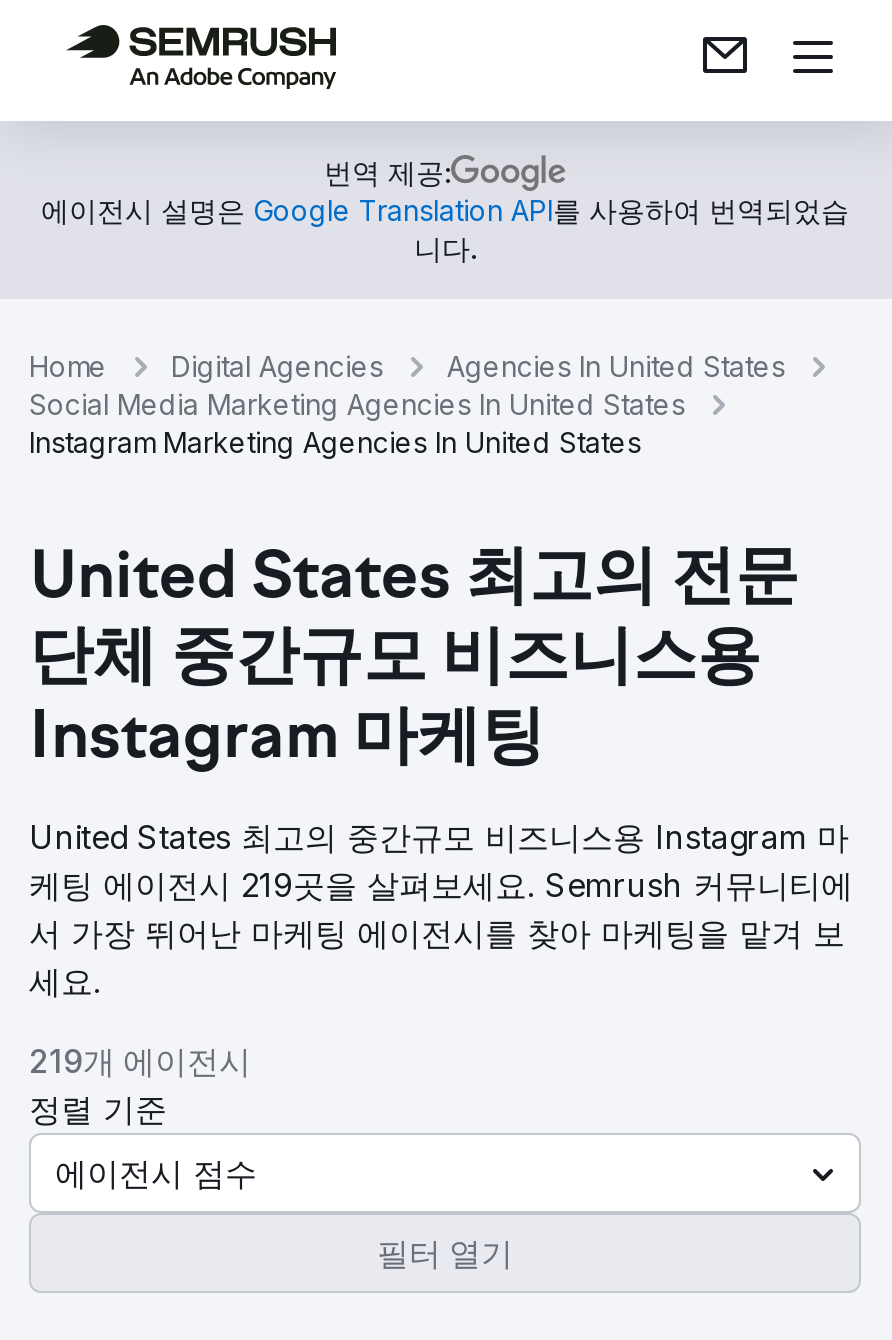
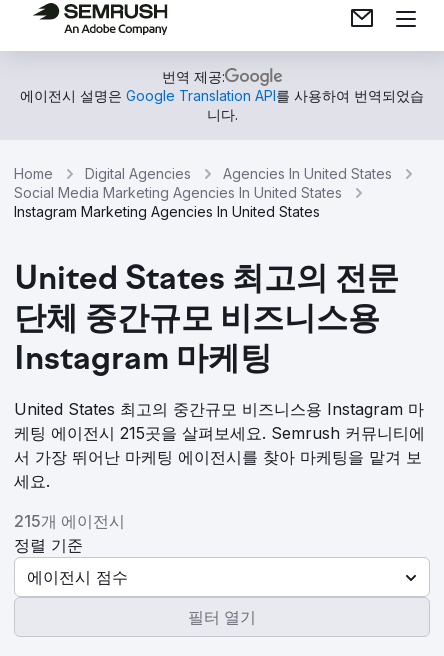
[29,865,853,905] 케팅 에이전시 219곳을 살펴보세요. Semrush 커뮤니티에 -> [14,423,425,443] 케팅 에이전시 215곳을 살펴보세요. Semrush 커뮤니티에
[29,1041,251,1081] 219개 에이전시 -> [14,511,125,531] 215개 에이전시

